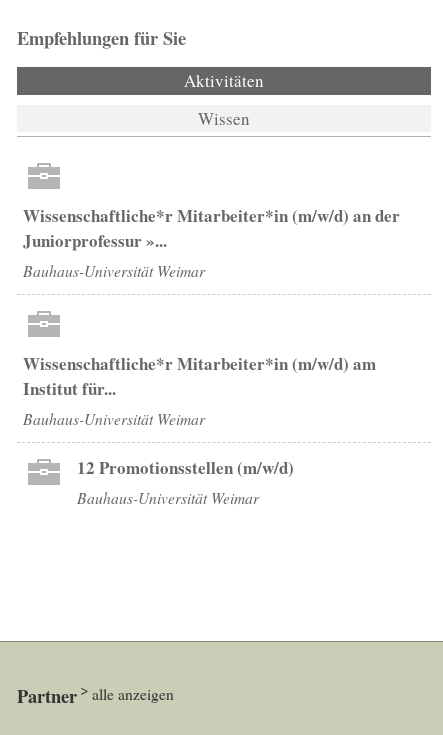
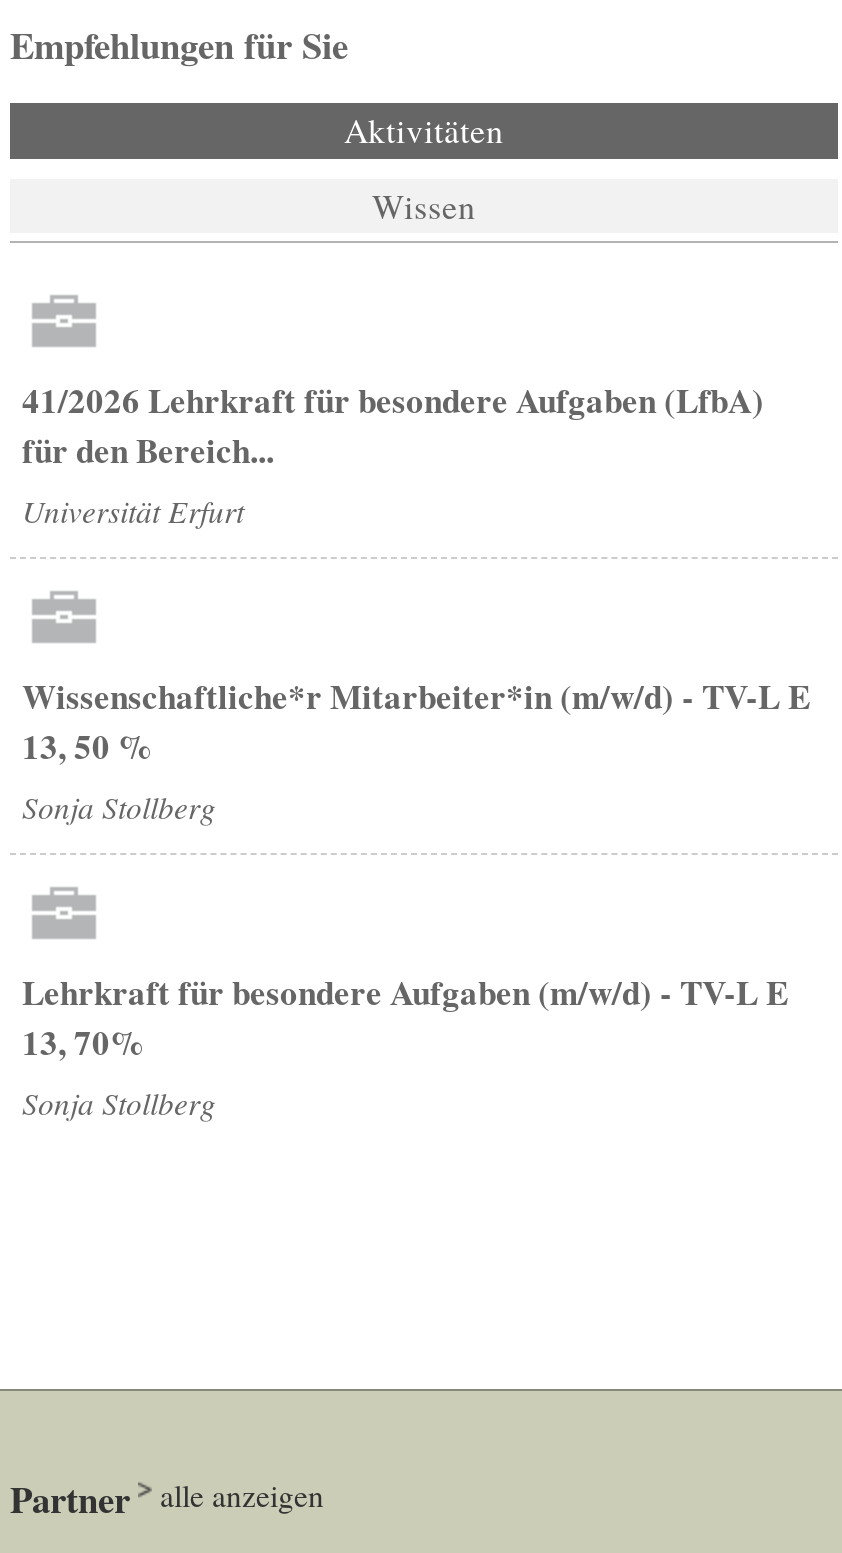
[23,203,400,281] Wissenschaftliche*r Mitarbeiter*in (m/w/d) an der | Juniorprofessur »... | Bauhaus-Universität Weimar -> [22,375,764,531] 41/2026 Lehrkraft für besondere Aufgaben (LfbA) | für den Bereich... | Universität Erfurt
[23,351,376,429] Wissenschaftliche*r Mitarbeiter*in (m/w/d) am | Institut für... | Bauhaus-Universität Weimar -> [22,671,810,827] Wissenschaftliche*r Mitarbeiter*in (m/w/d) - TV-L E | 13, 50 % | Sonja Stollberg
[77,455,294,508] 12 Promotionsstellen (m/w/d) | Bauhaus-Universität Weimar -> [22,967,788,1123] Lehrkraft für besondere Aufgaben (m/w/d) - TV-L E | 13, 70% | Sonja Stollberg

